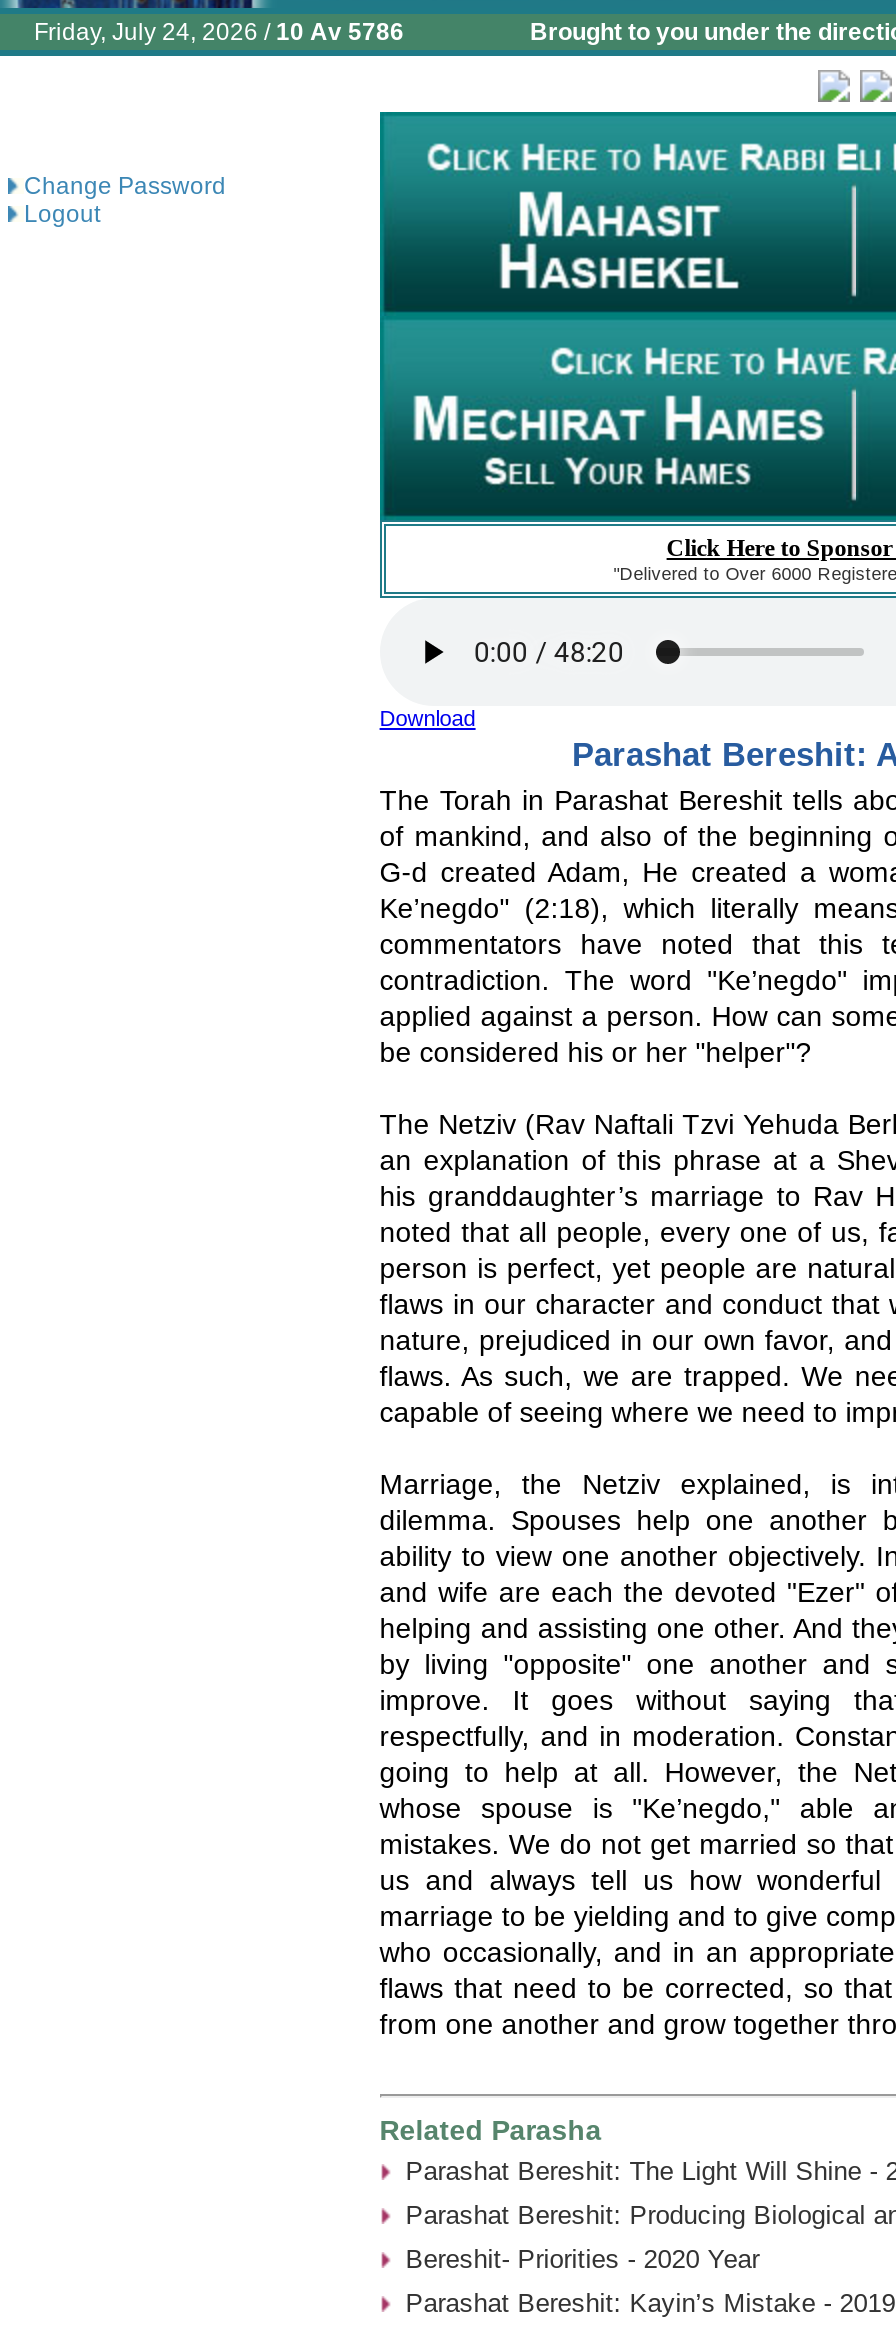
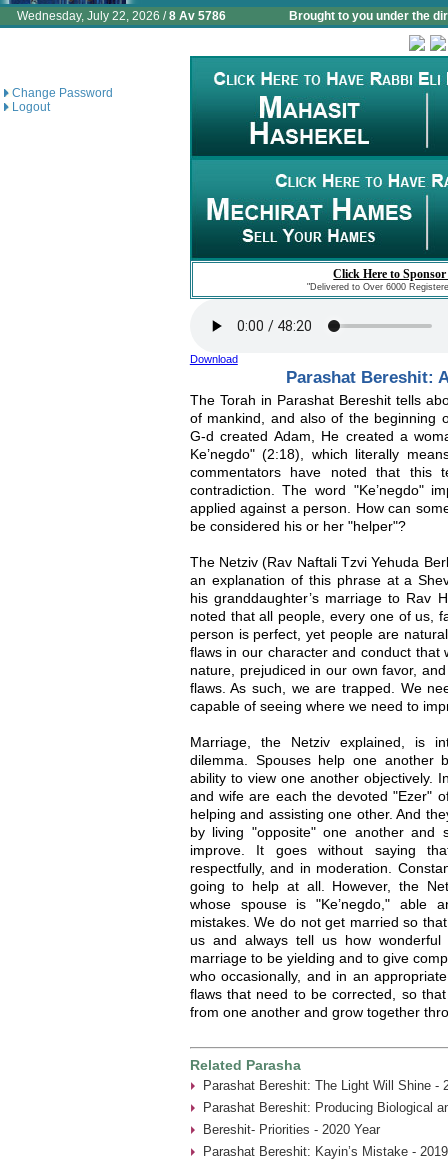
[34,18,410,46] Friday, July 24, 2026 / 10 Av 5786 -> [17,9,229,23] Wednesday, July 22, 2026 / 8 Av 5786

